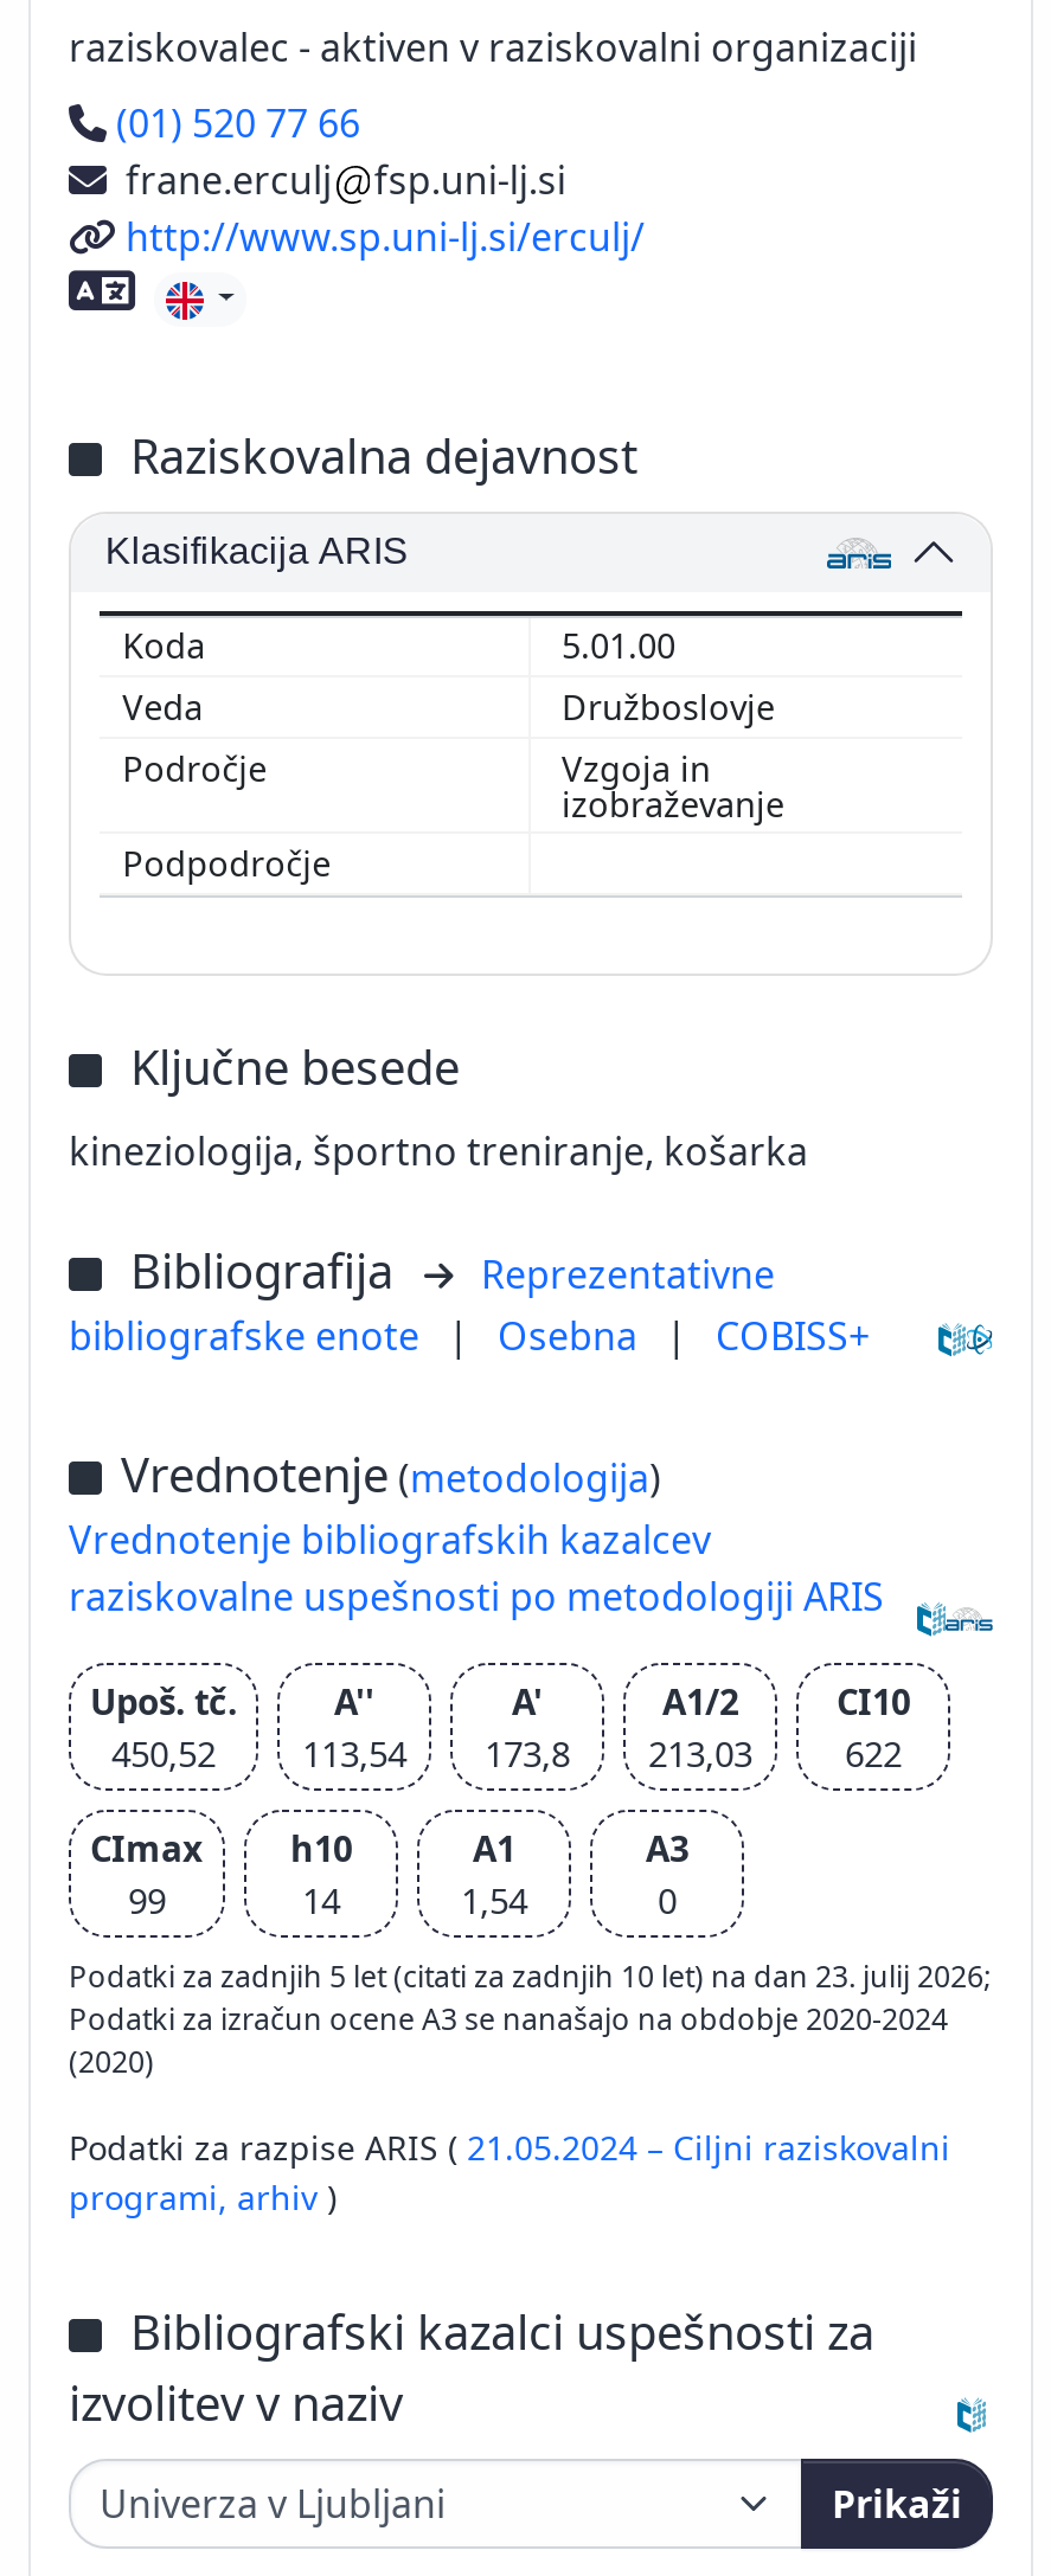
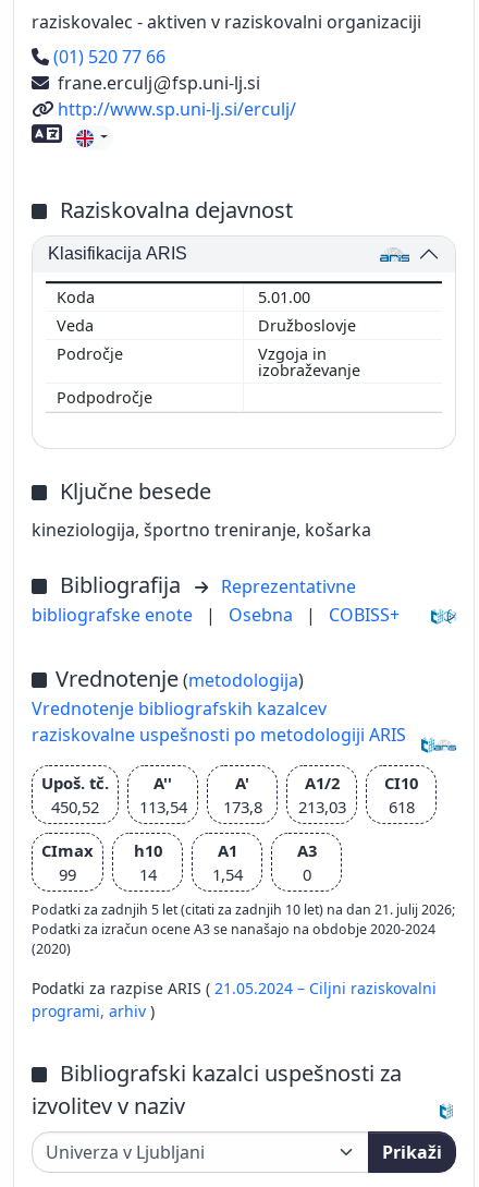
[111,1729,902,1776] 450,52 113,54 173,8 213,03 622 -> [51,796,414,817] 450,52 113,54 173,8 213,03 618
[69,1956,991,1997] Podatki za zadnjih 5 let (citati za zadnjih 10 let) na dan 23. julij 2026; -> [32,900,455,919] Podatki za zadnjih 5 let (citati za zadnjih 10 let) na dan 21. julij 2026;

